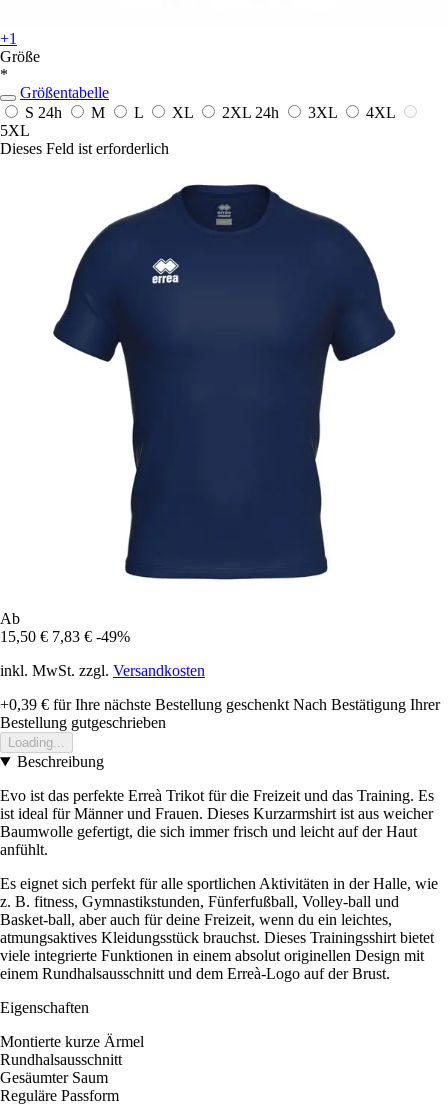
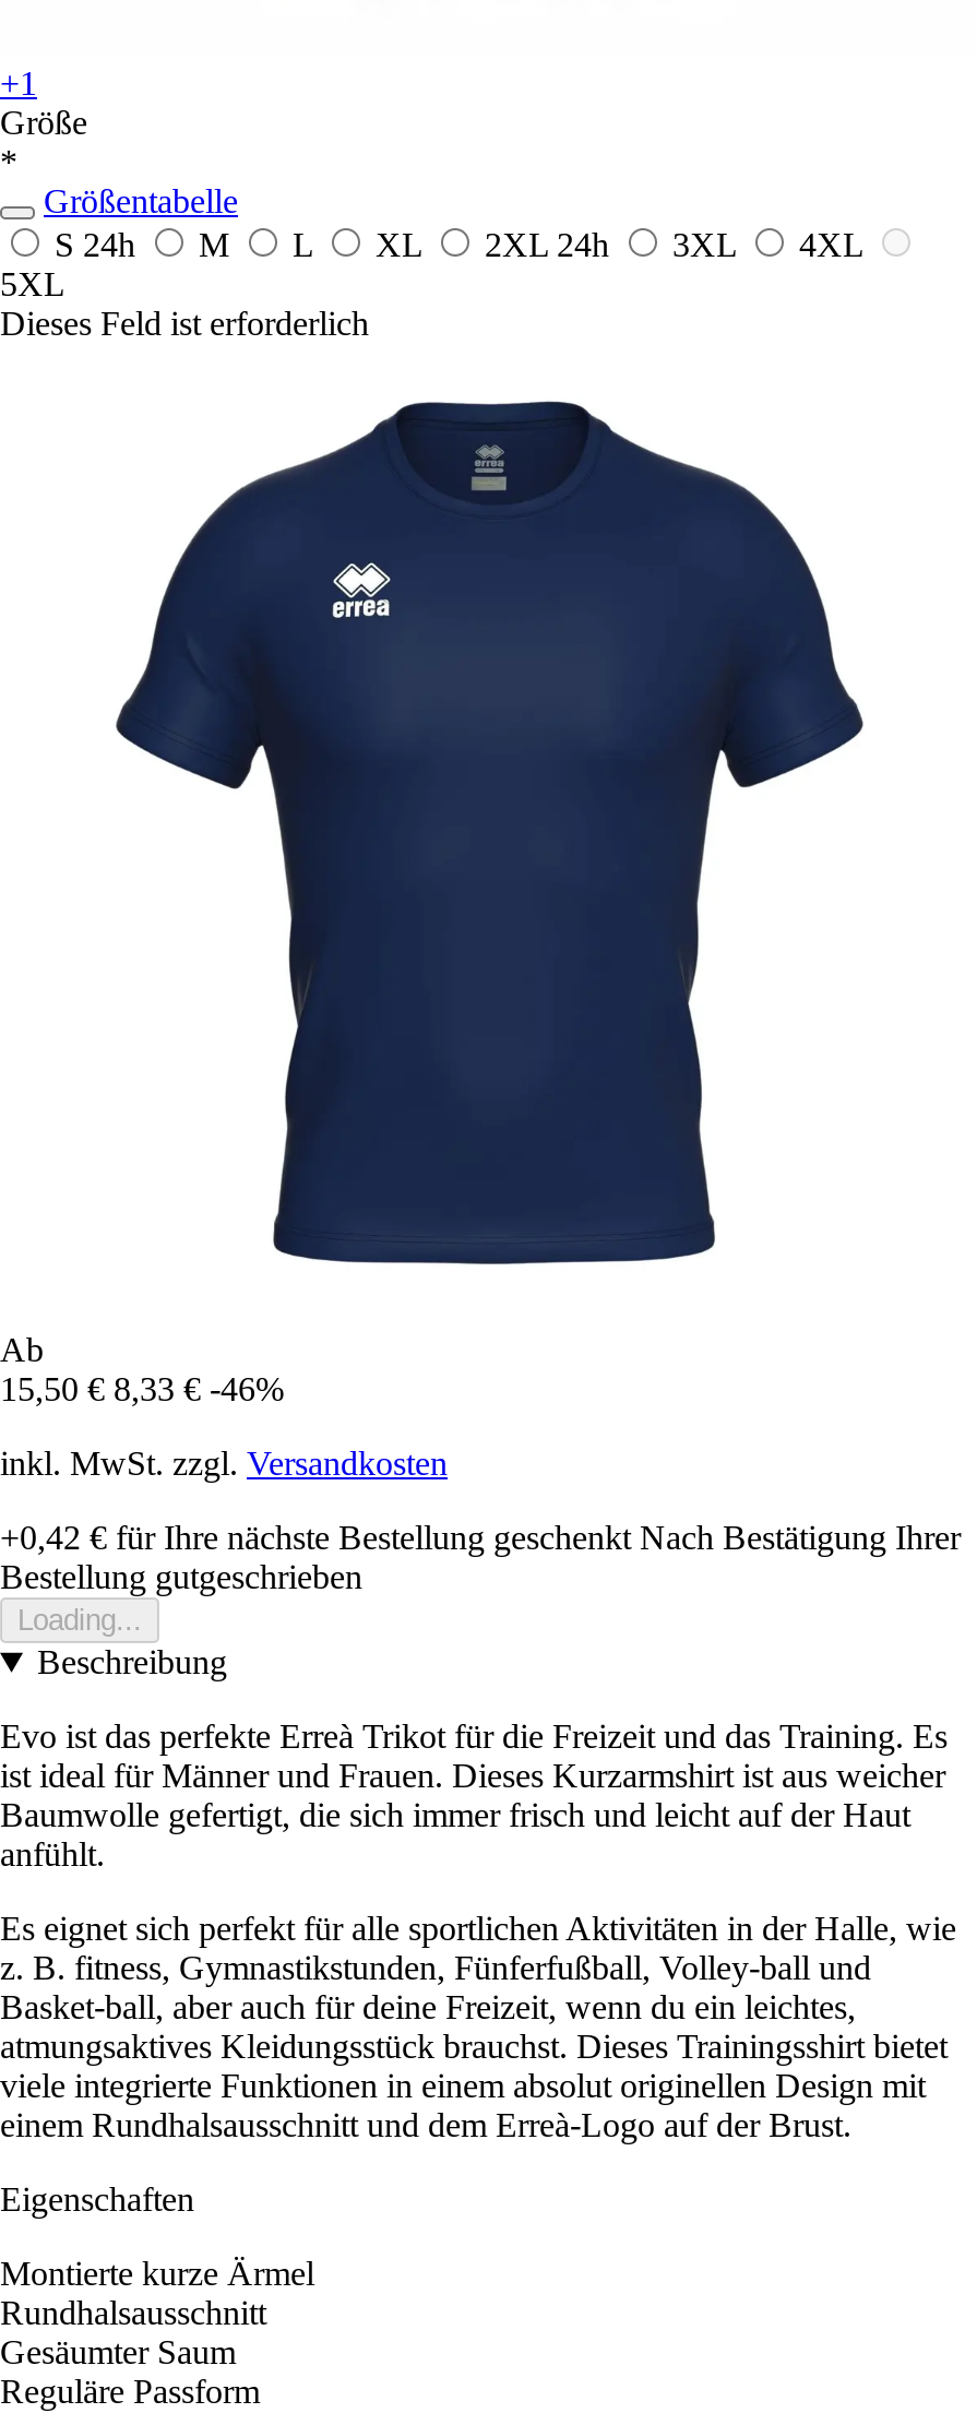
[0,628,130,645] 15,50 € 7,83 € -49% -> [0,1371,284,1408] 15,50 € 8,33 € -46%
[0,696,440,713] +0,39 €für Ihre nächste Bestellung geschenkt Nach Bestätigung Ihrer -> [0,1519,961,1556] +0,42 €für Ihre nächste Bestellung geschenkt Nach Bestätigung Ihrer

